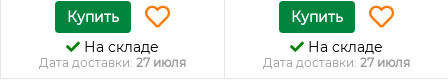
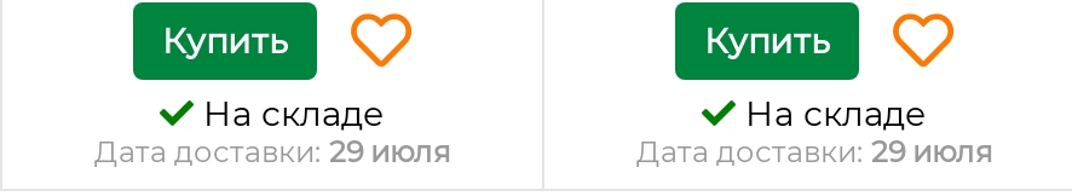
[39,55,186,70] Дата доставки: 27 июля -> [94,133,450,170] Дата доставки: 29 июля
[263,55,410,70] Дата доставки: 27 июля -> [636,133,992,170] Дата доставки: 29 июля

